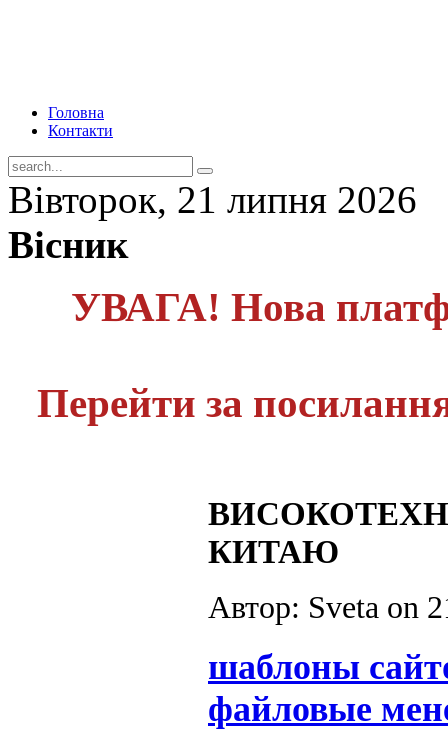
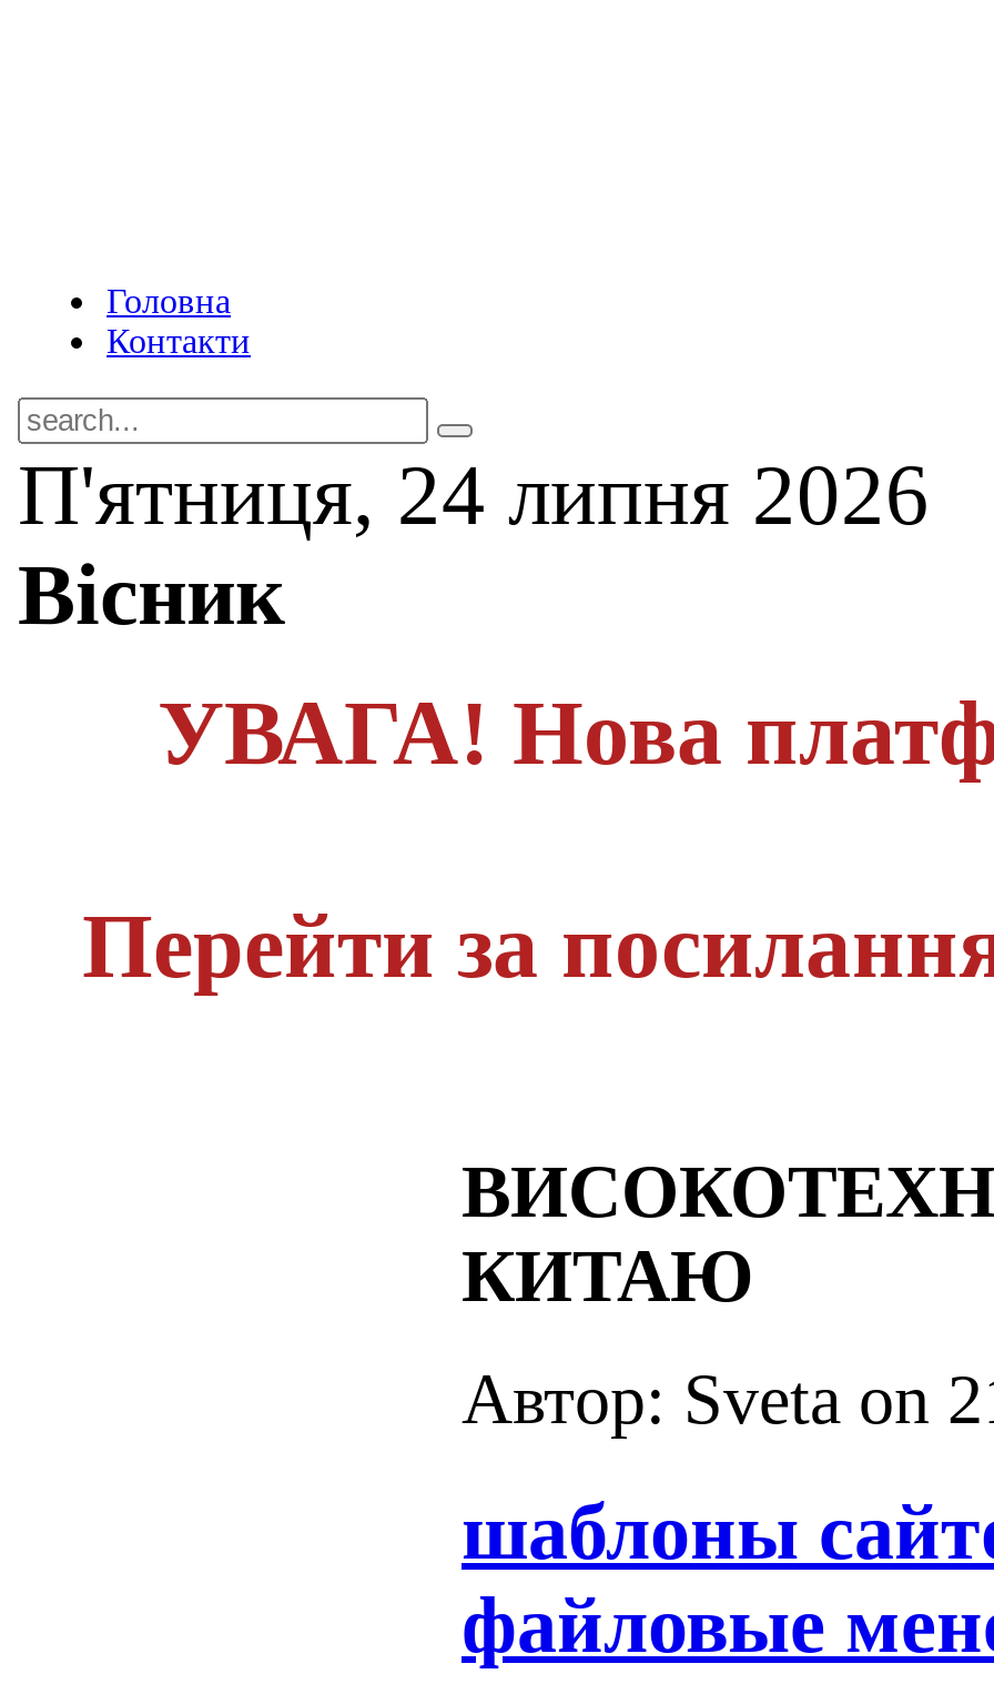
[8,178,417,221] Вівторок, 21 липня 2026 -> [18,446,930,542] П'ятниця, 24 липня 2026

